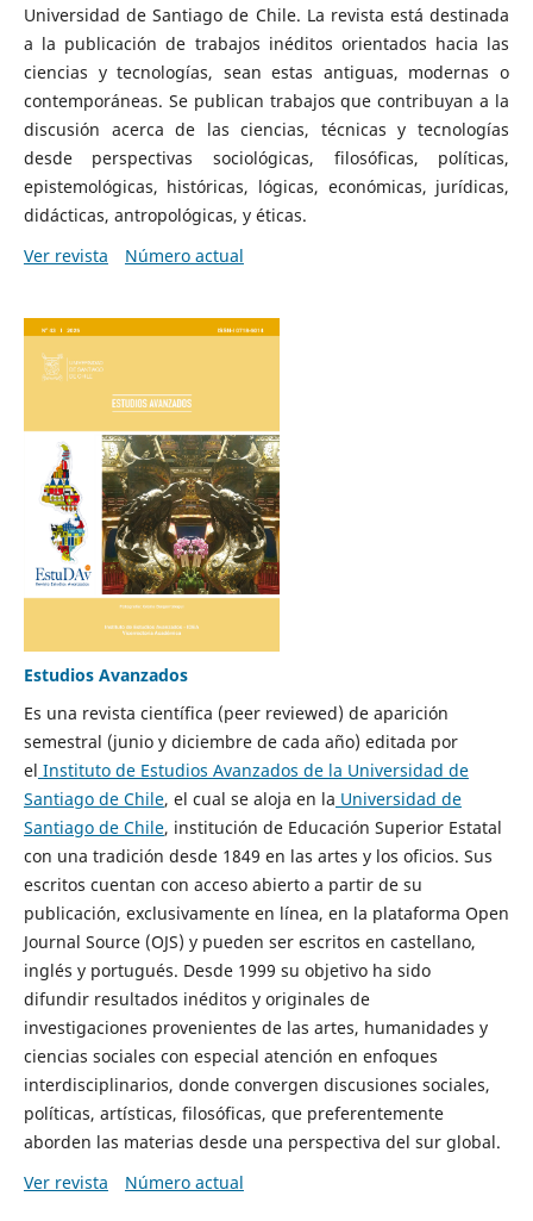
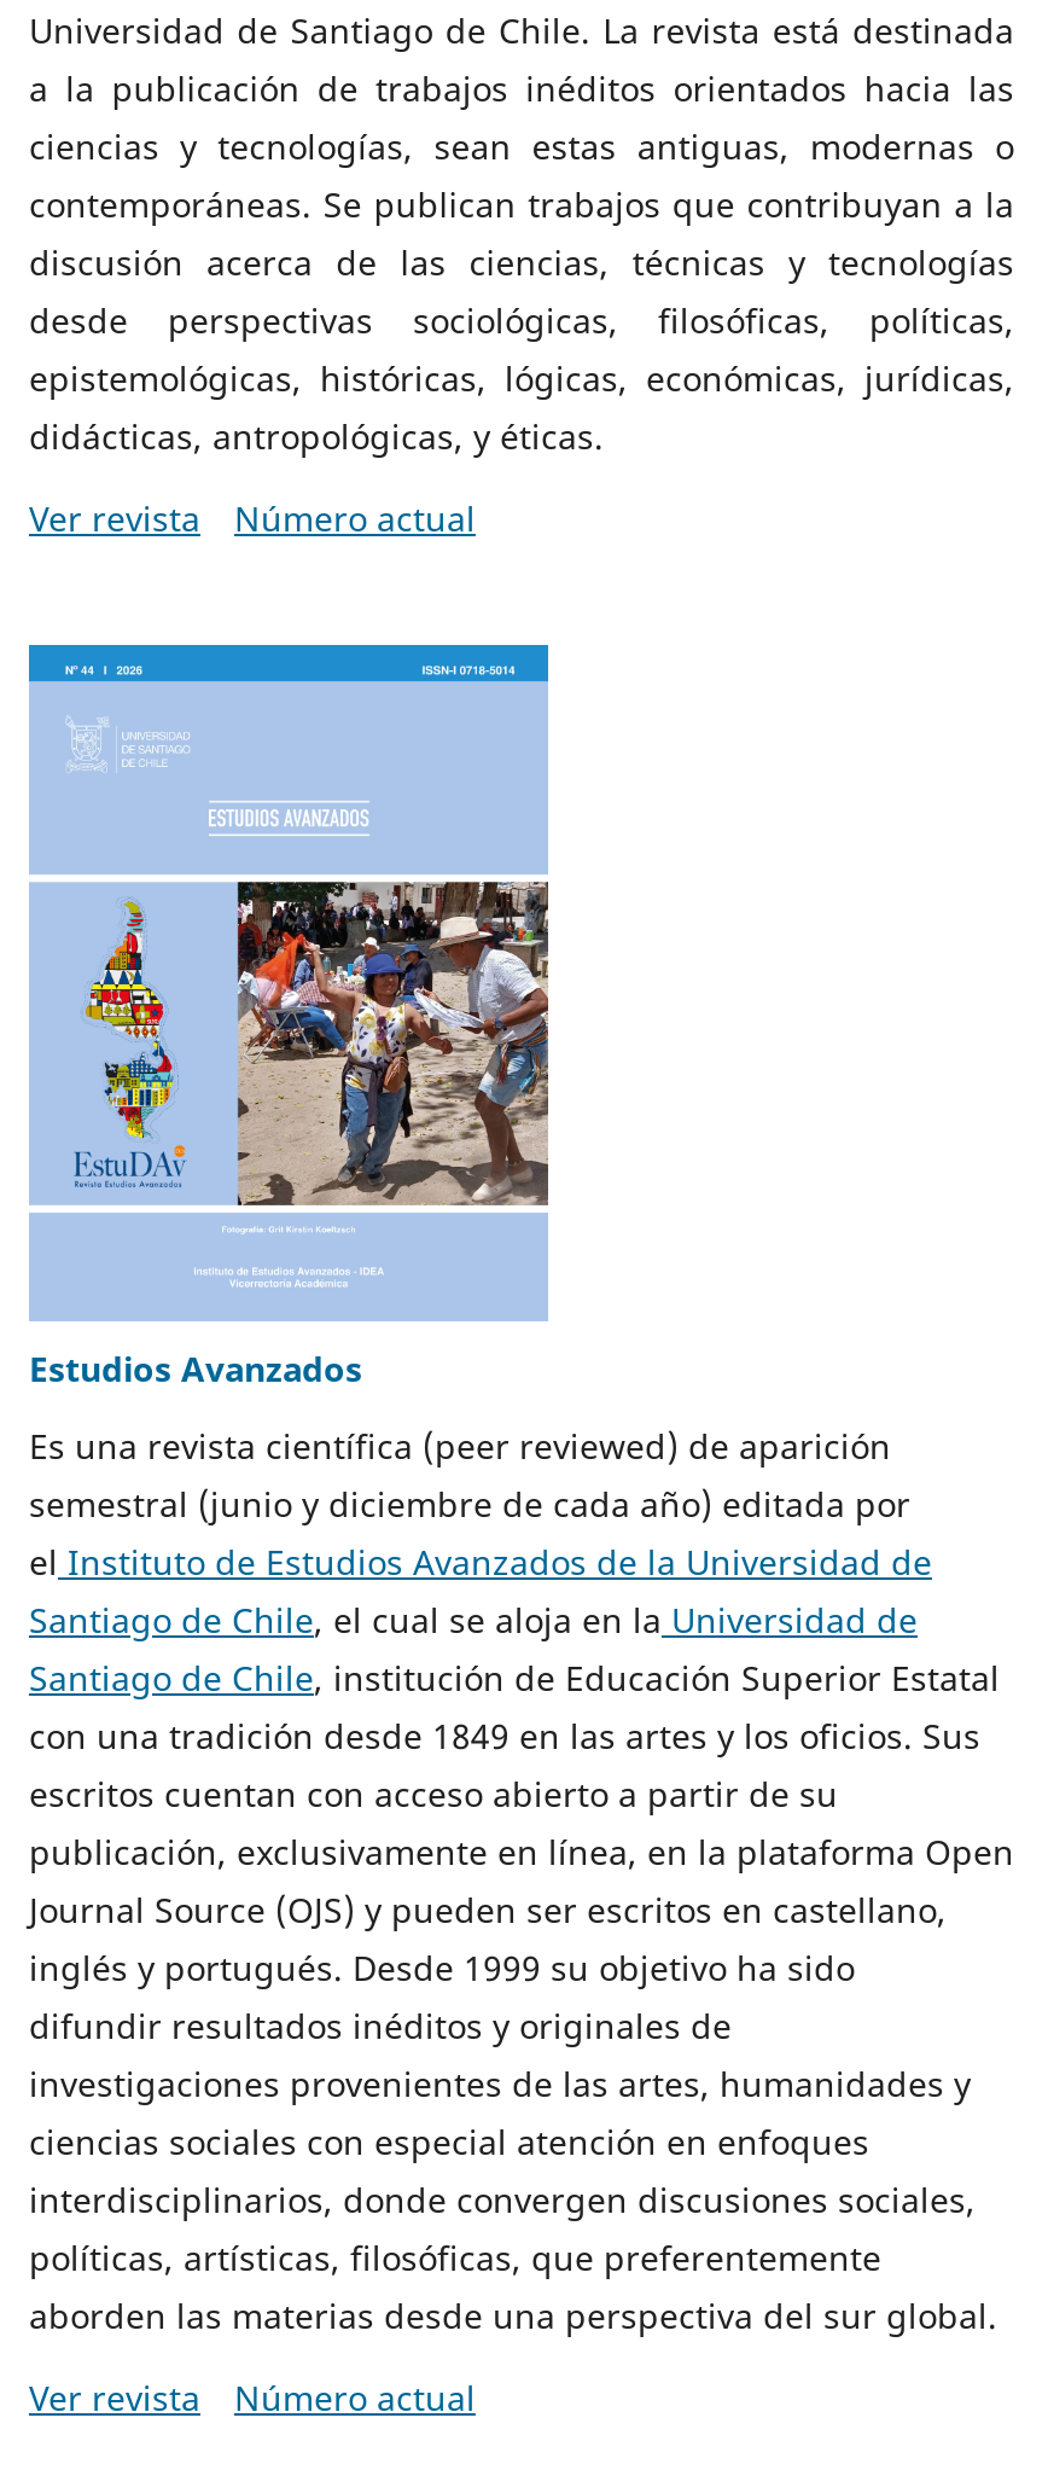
[23,317,281,653] [image] -> [27,643,551,1321] [image]

